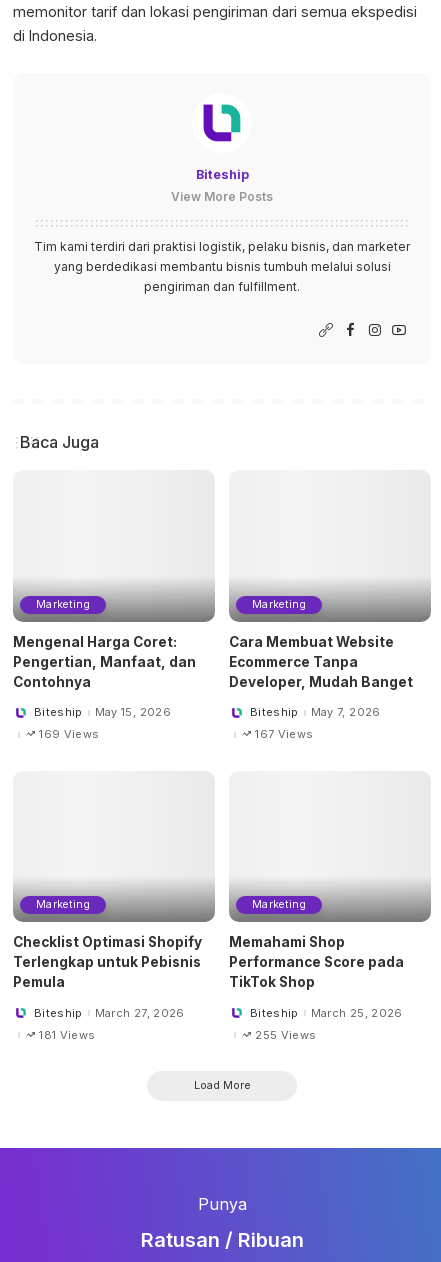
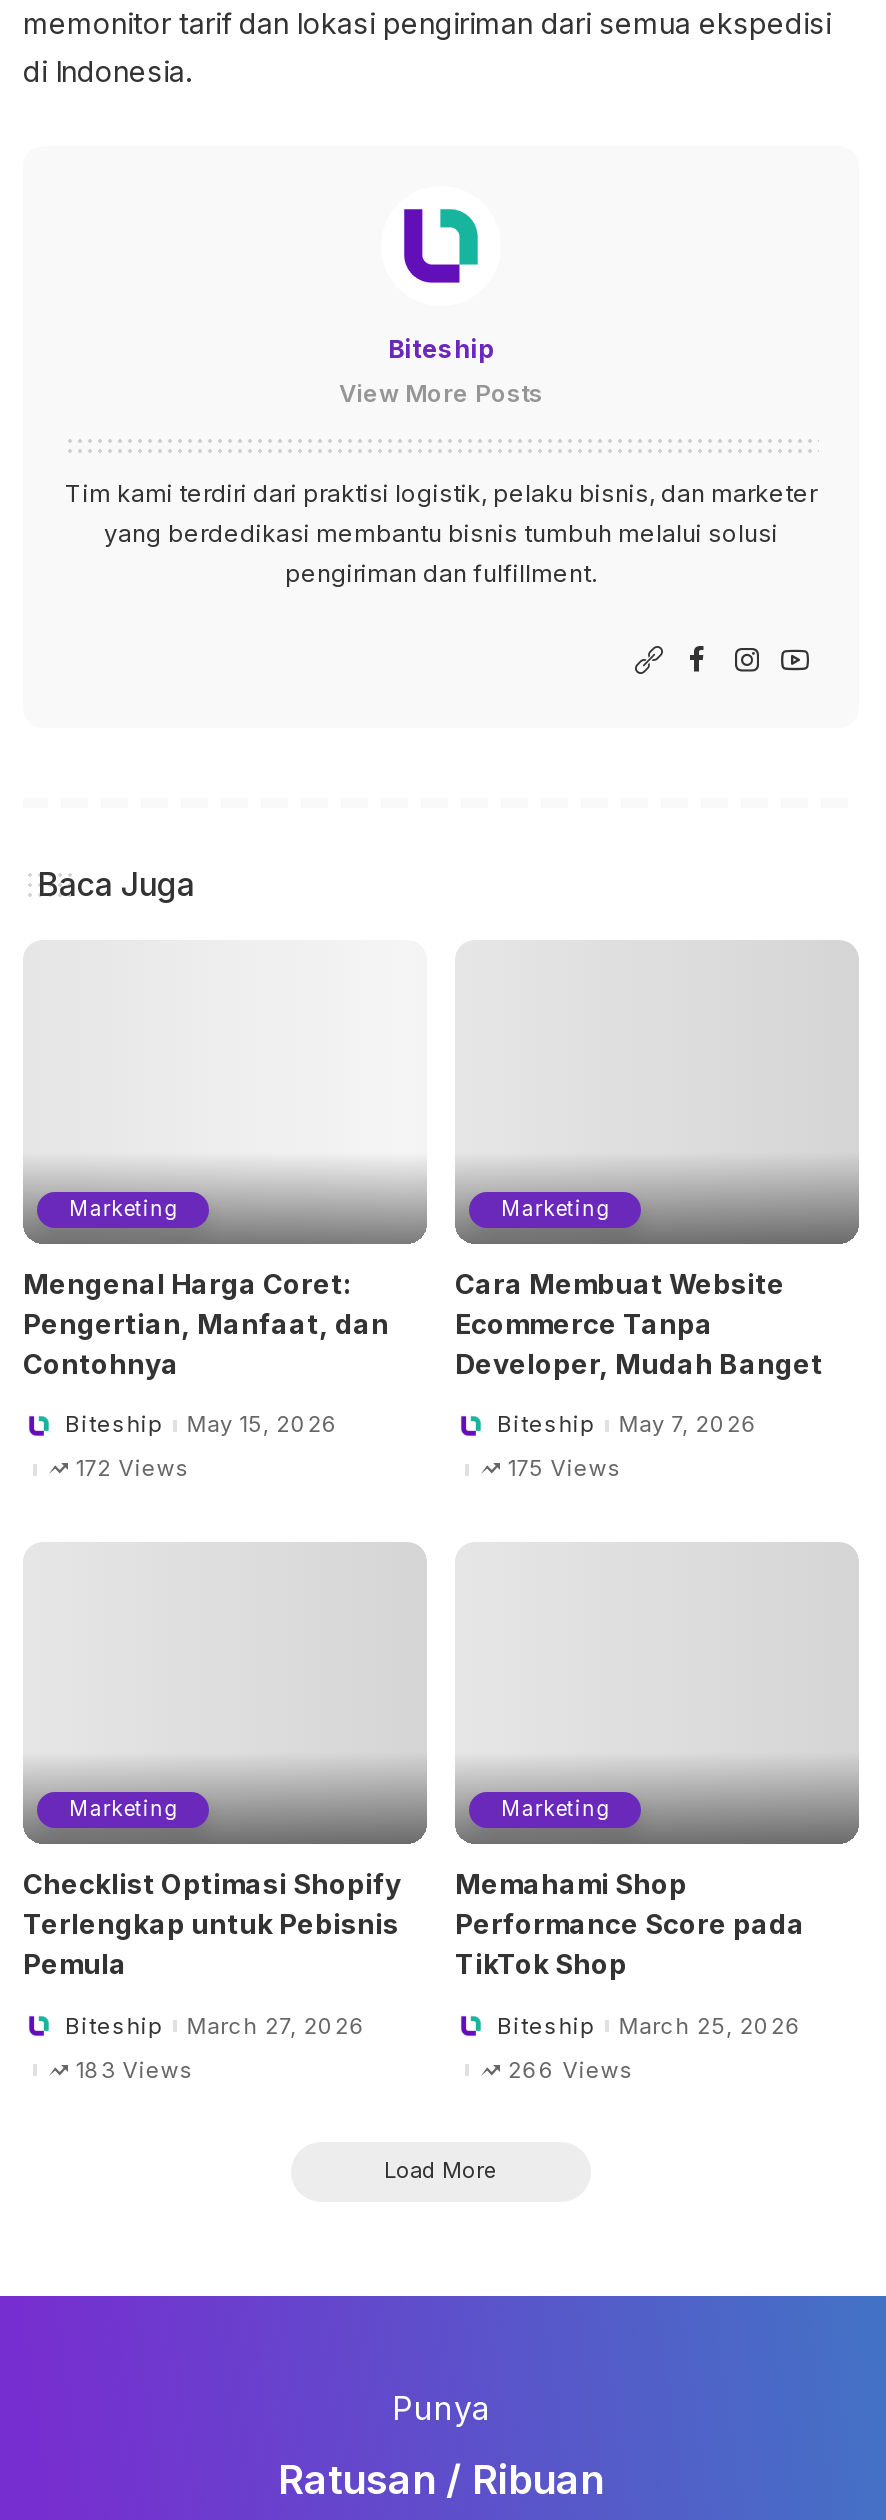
[39,727,99,741] 169 Views -> [76,1455,190,1483] 172 Views
[255,727,313,741] 167 Views -> [508,1455,622,1483] 175 Views
[39,1028,95,1042] 181 Views -> [76,2056,194,2084] 183 Views
[255,1028,316,1042] 255 Views -> [508,2056,634,2084] 266 Views

